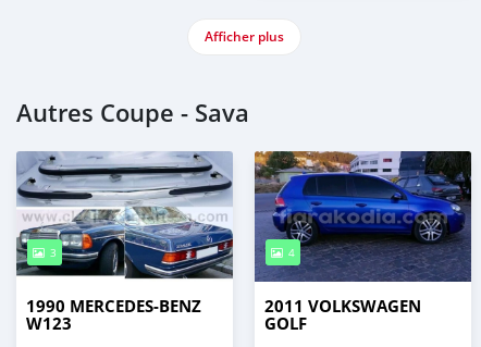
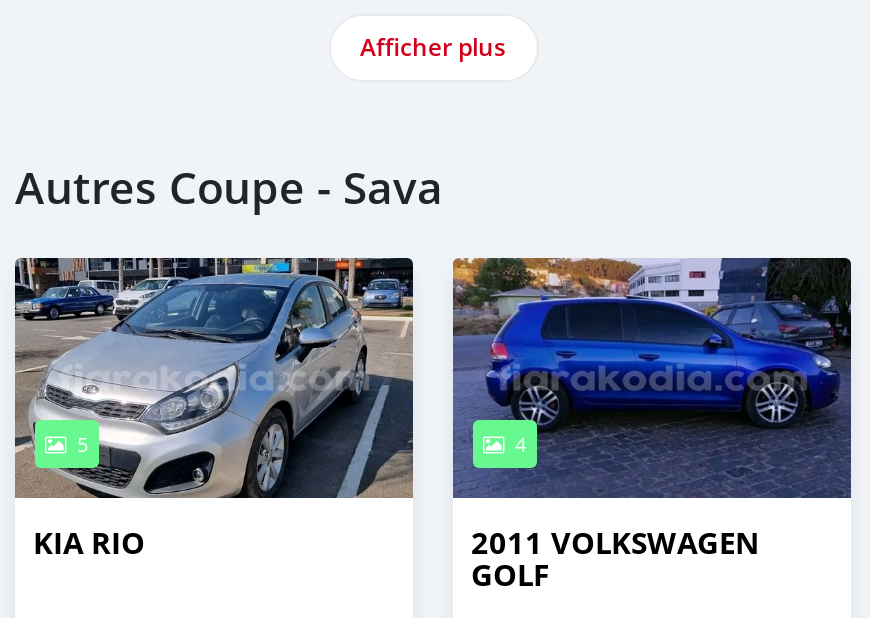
[16,151,233,282] [image] | 3 -> [13,256,415,500] [image] | 5
[26,295,201,335] 1990 MERCEDES‒BENZ | W123 -> [33,522,145,564] KIA RIO

